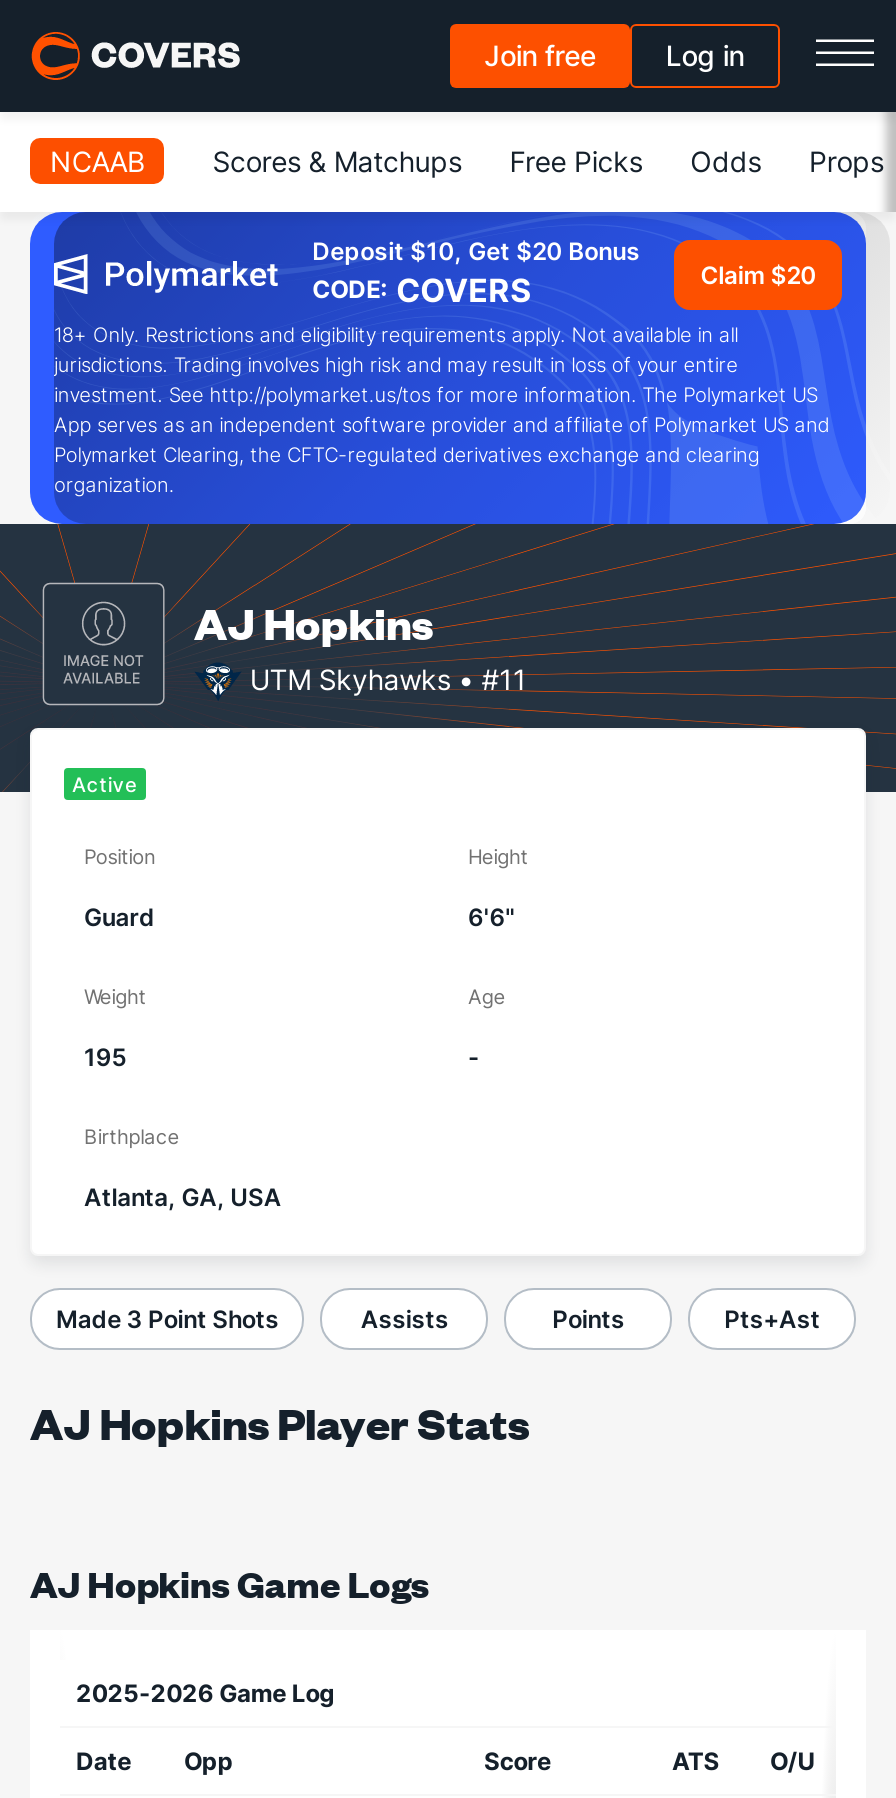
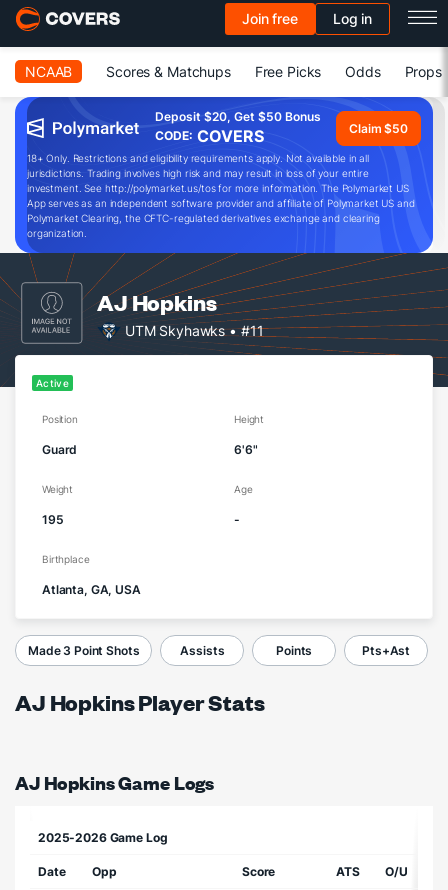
[312,236,640,266] Deposit $10, Get $20 Bonus -> [155,109,321,124] Deposit $20, Get $50 Bonus
[700,259,816,289] Claim $20 -> [349,120,408,135] Claim $50

